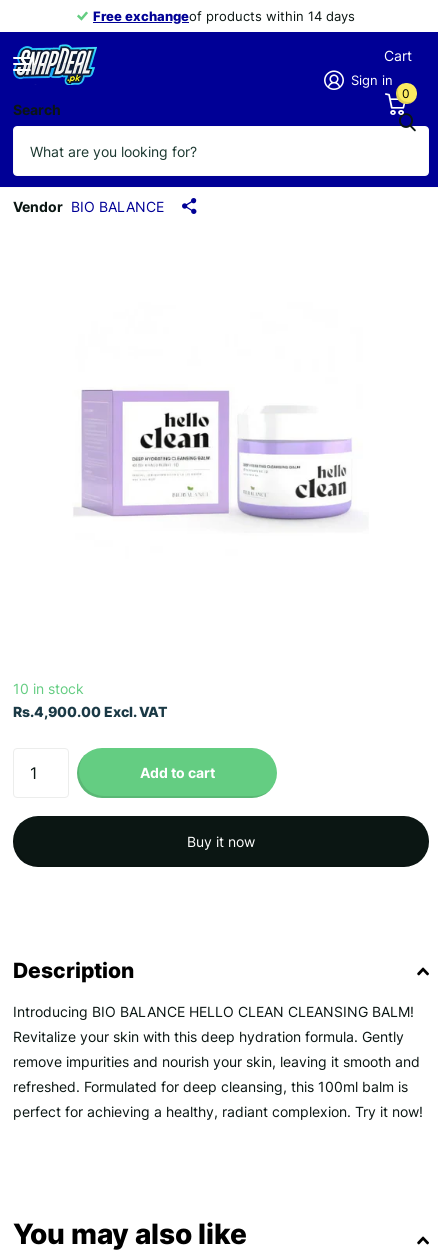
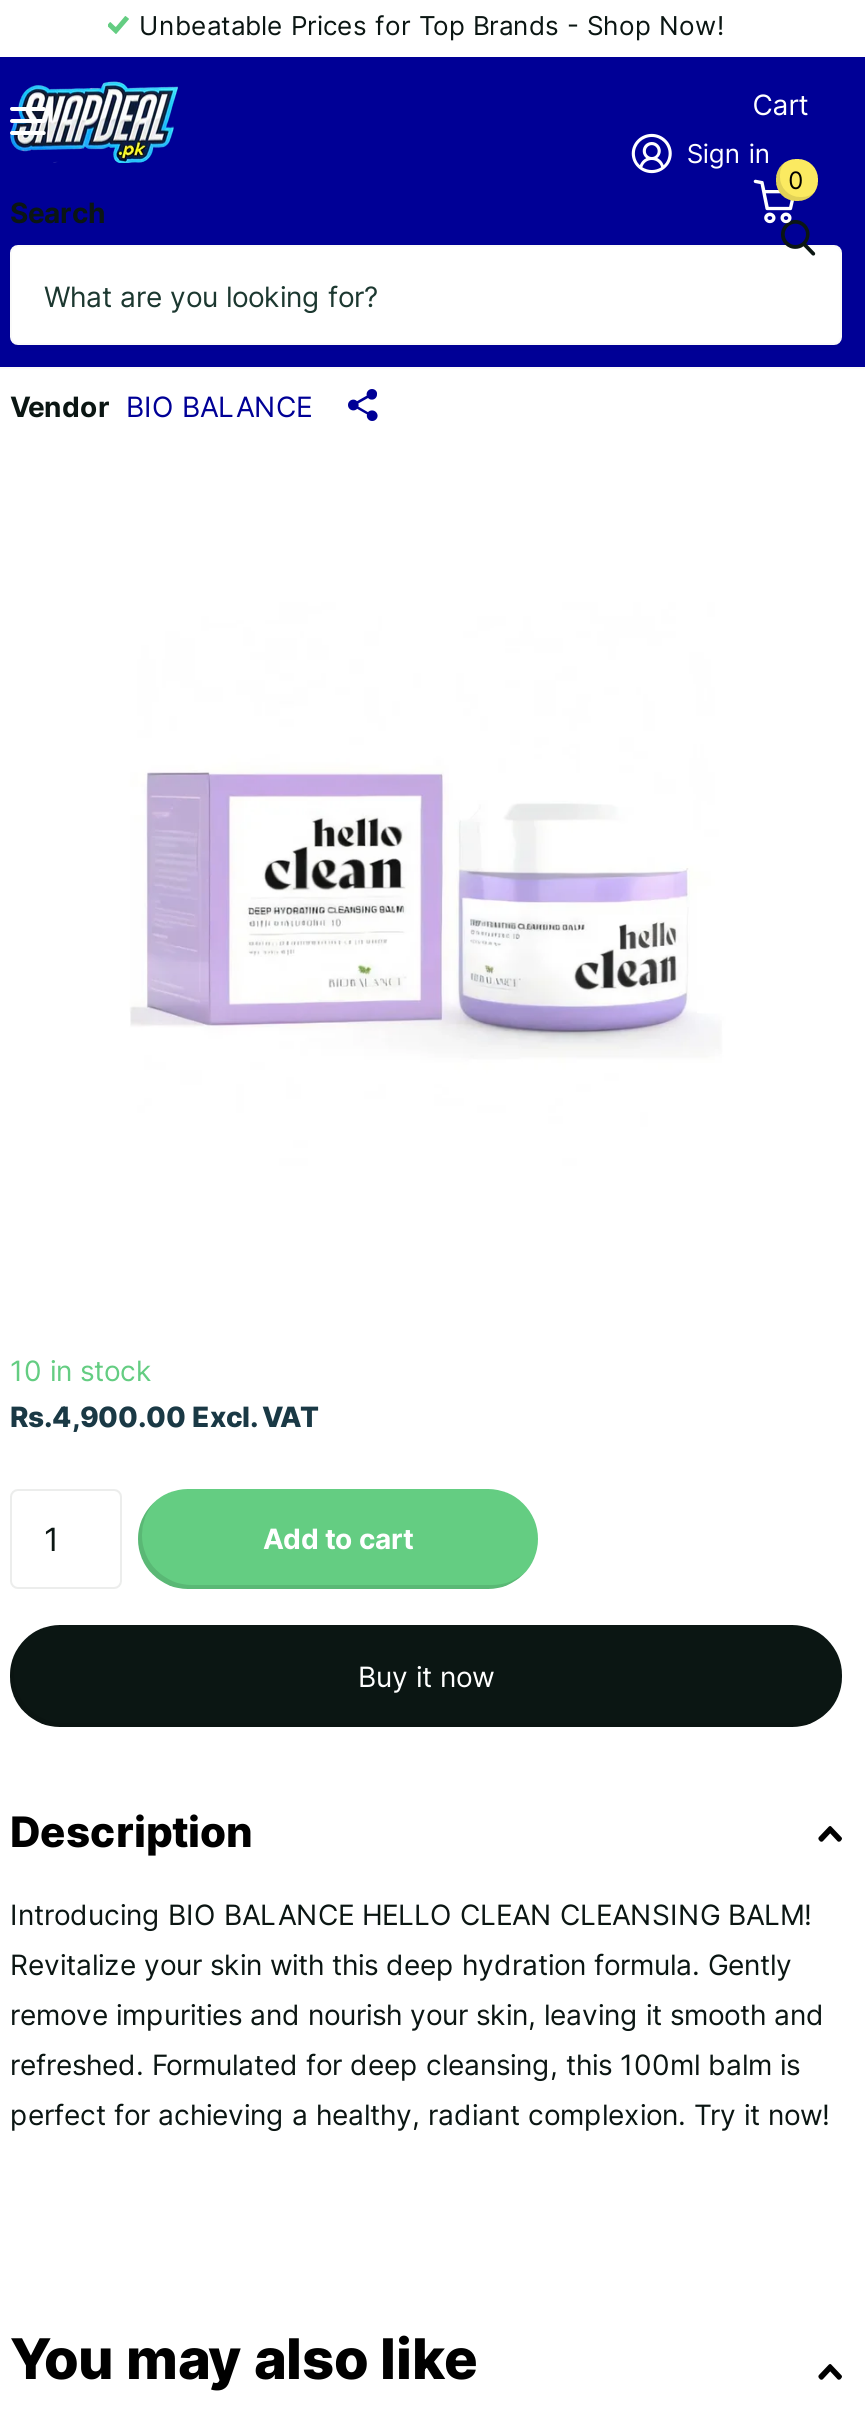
[93,8,355,24] Free exchangeof products within 14 days -> [139,9,725,41] Unbeatable Prices for Top Brands - Shop Now!

